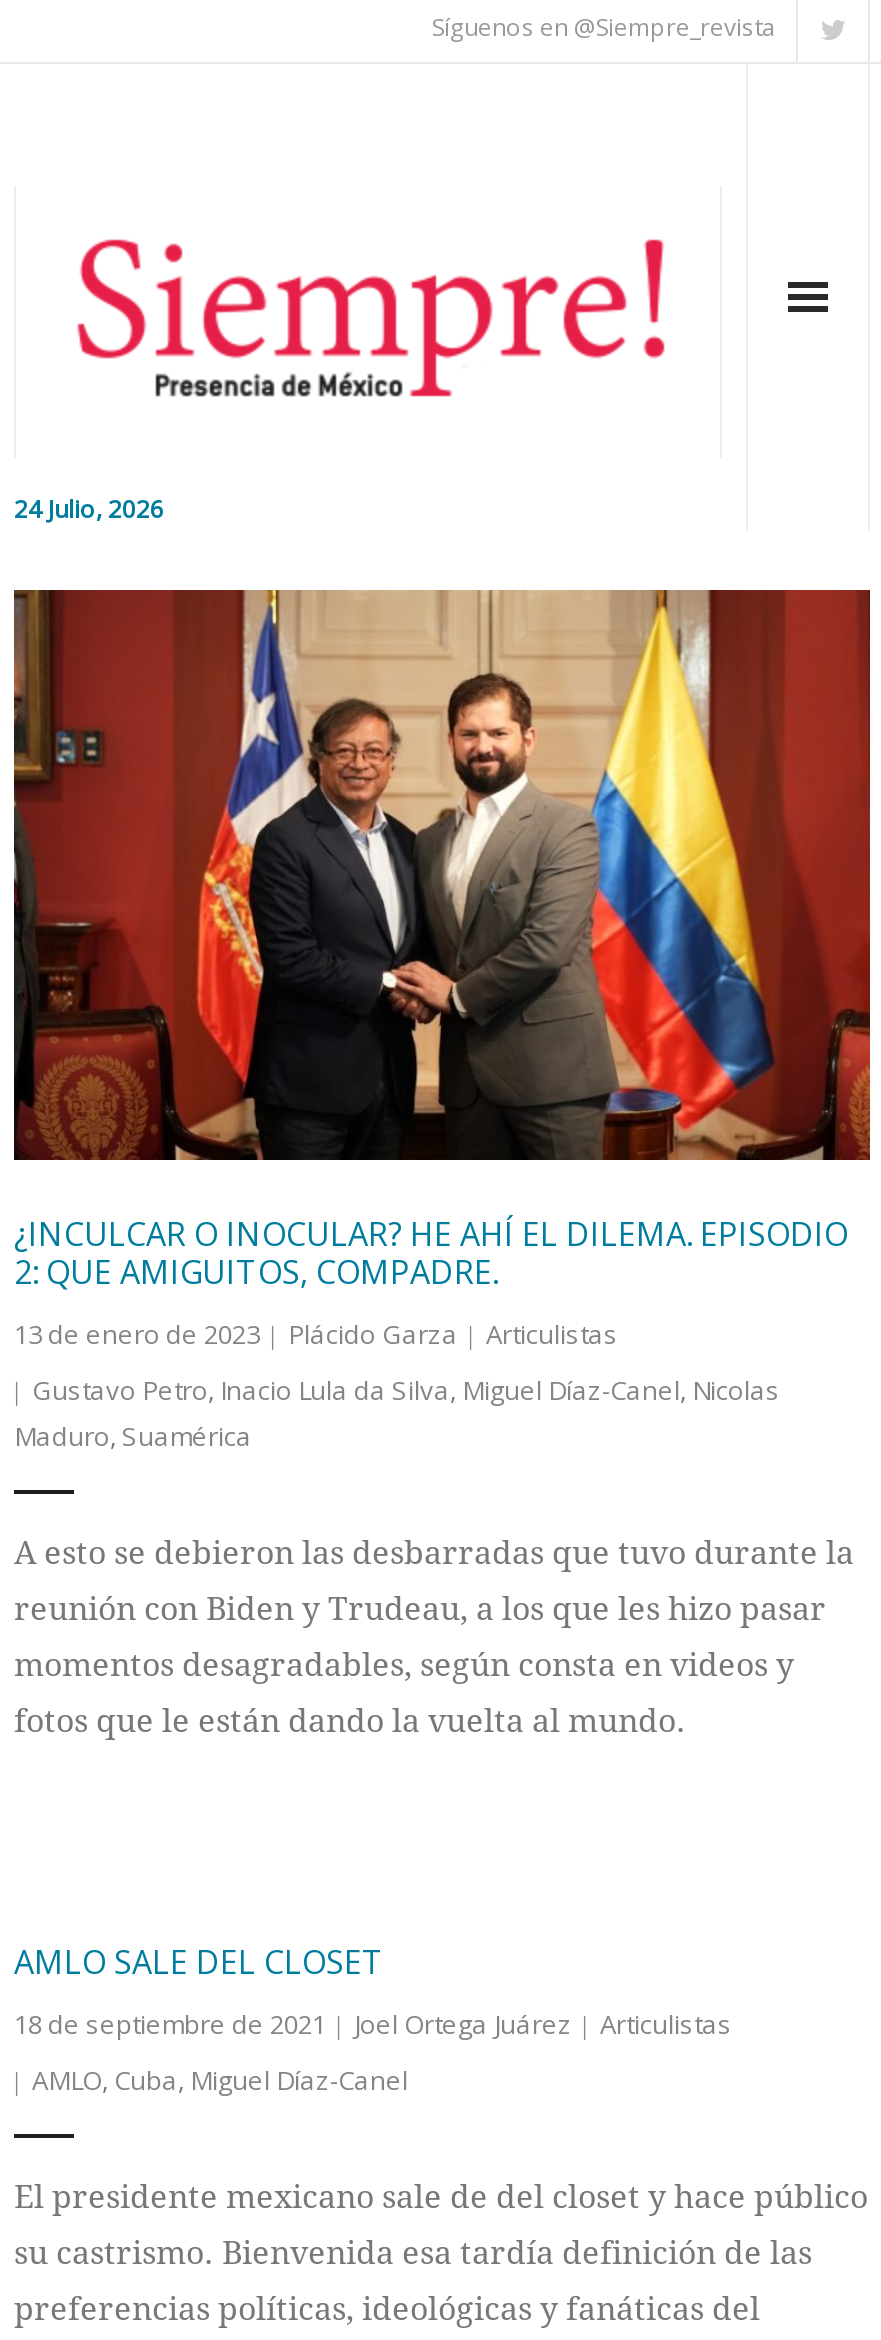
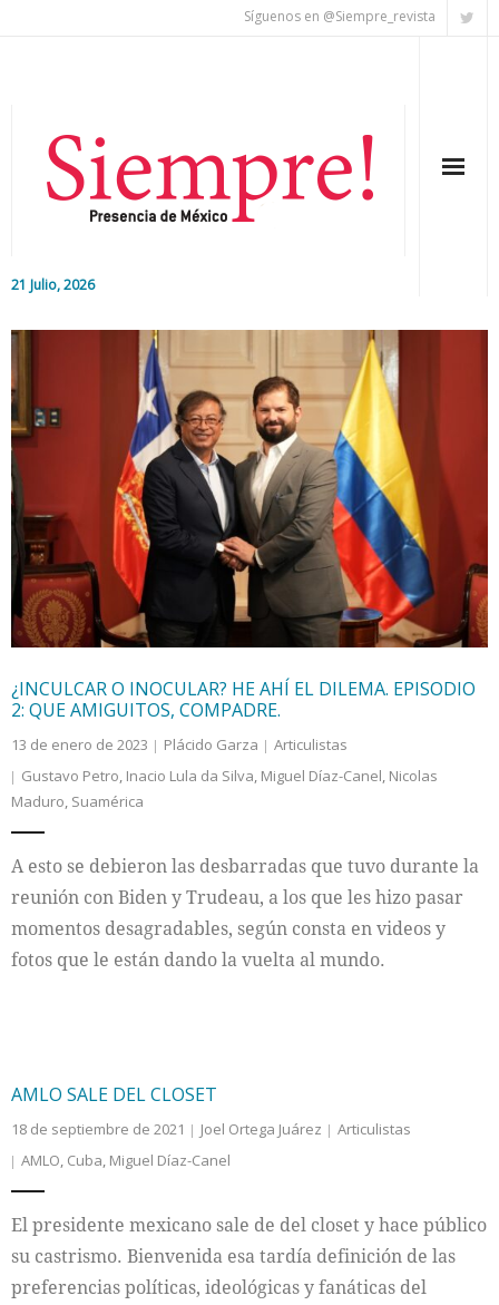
[14,492,164,526] 24 Julio, 2026 -> [11,275,95,294] 21 Julio, 2026

